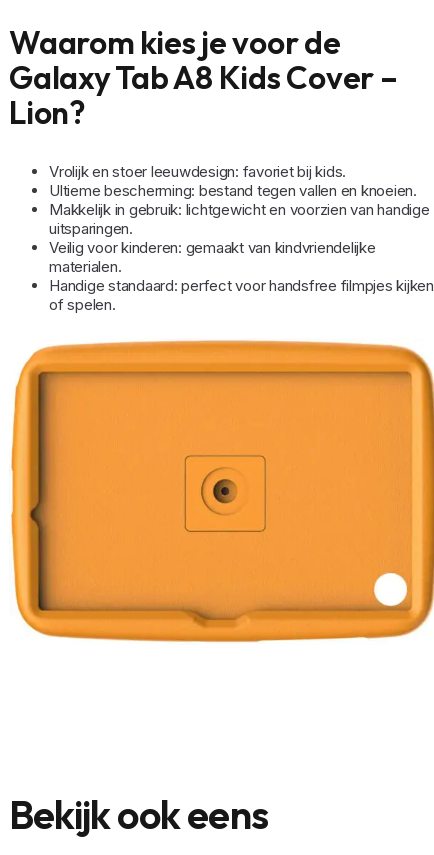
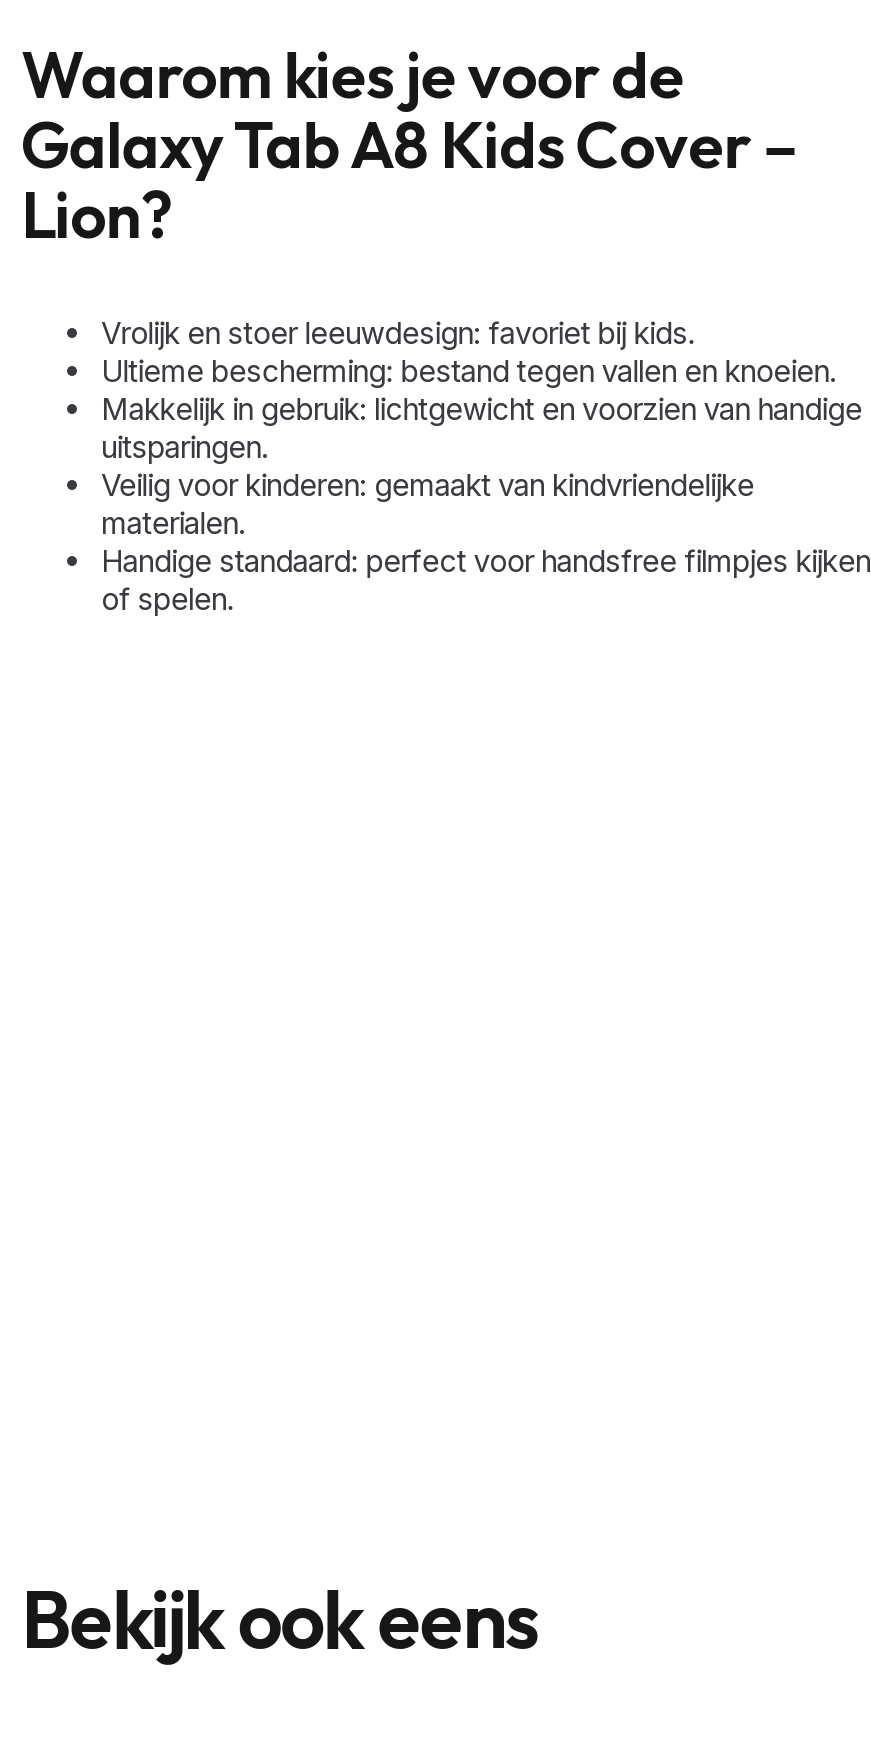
[10,339,431,643] [image] -> none

